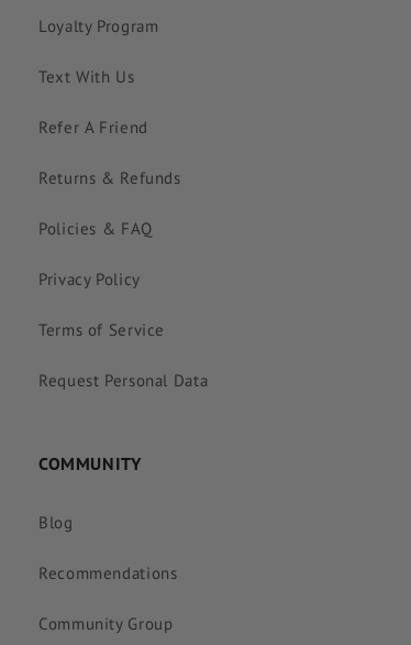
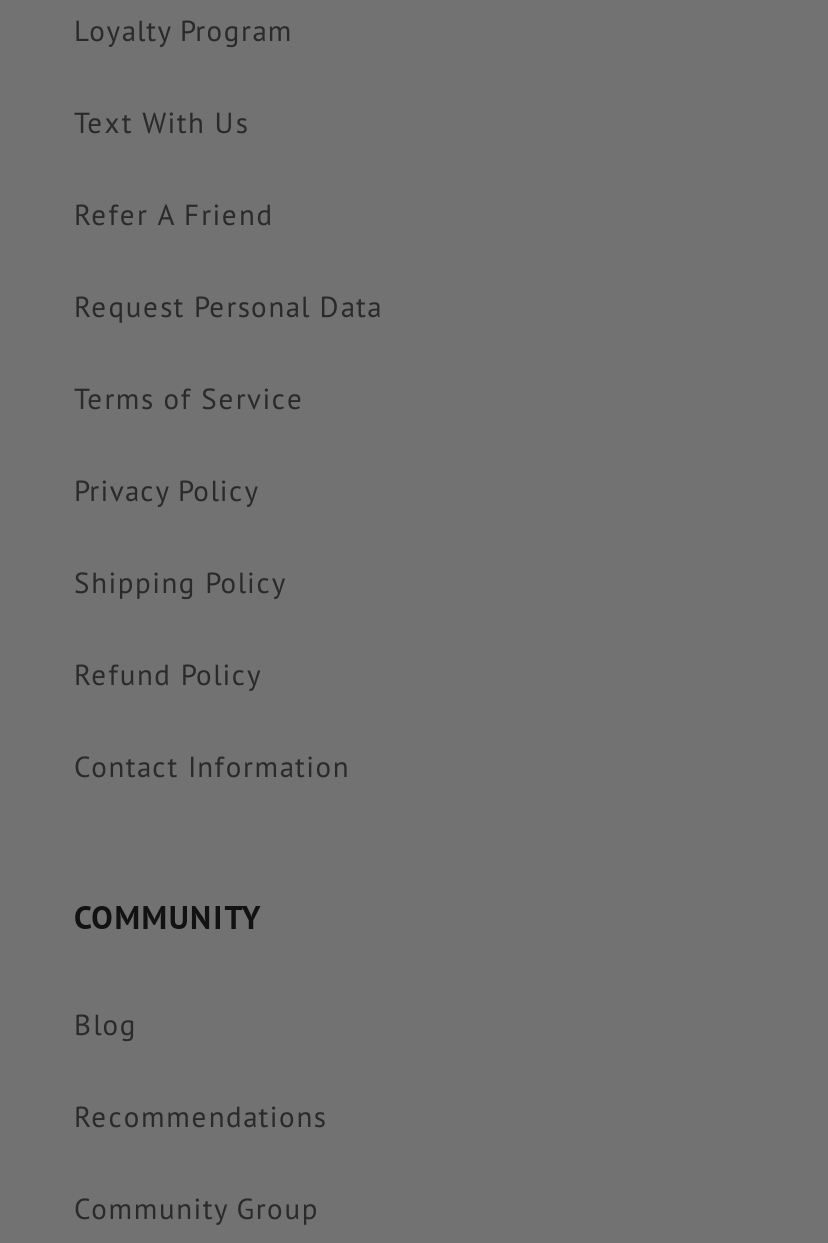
[38,168,181,189] Returns & Refunds -> none
[38,218,153,239] Policies & FAQ -> none
none -> [74,563,350,785] Shipping Policy | Refund Policy | Contact Information
moved [38,320,165,341] -> [74,379,304,417]: Terms of Service
moved [38,370,208,391] -> [74,287,382,325]: Request Personal Data

